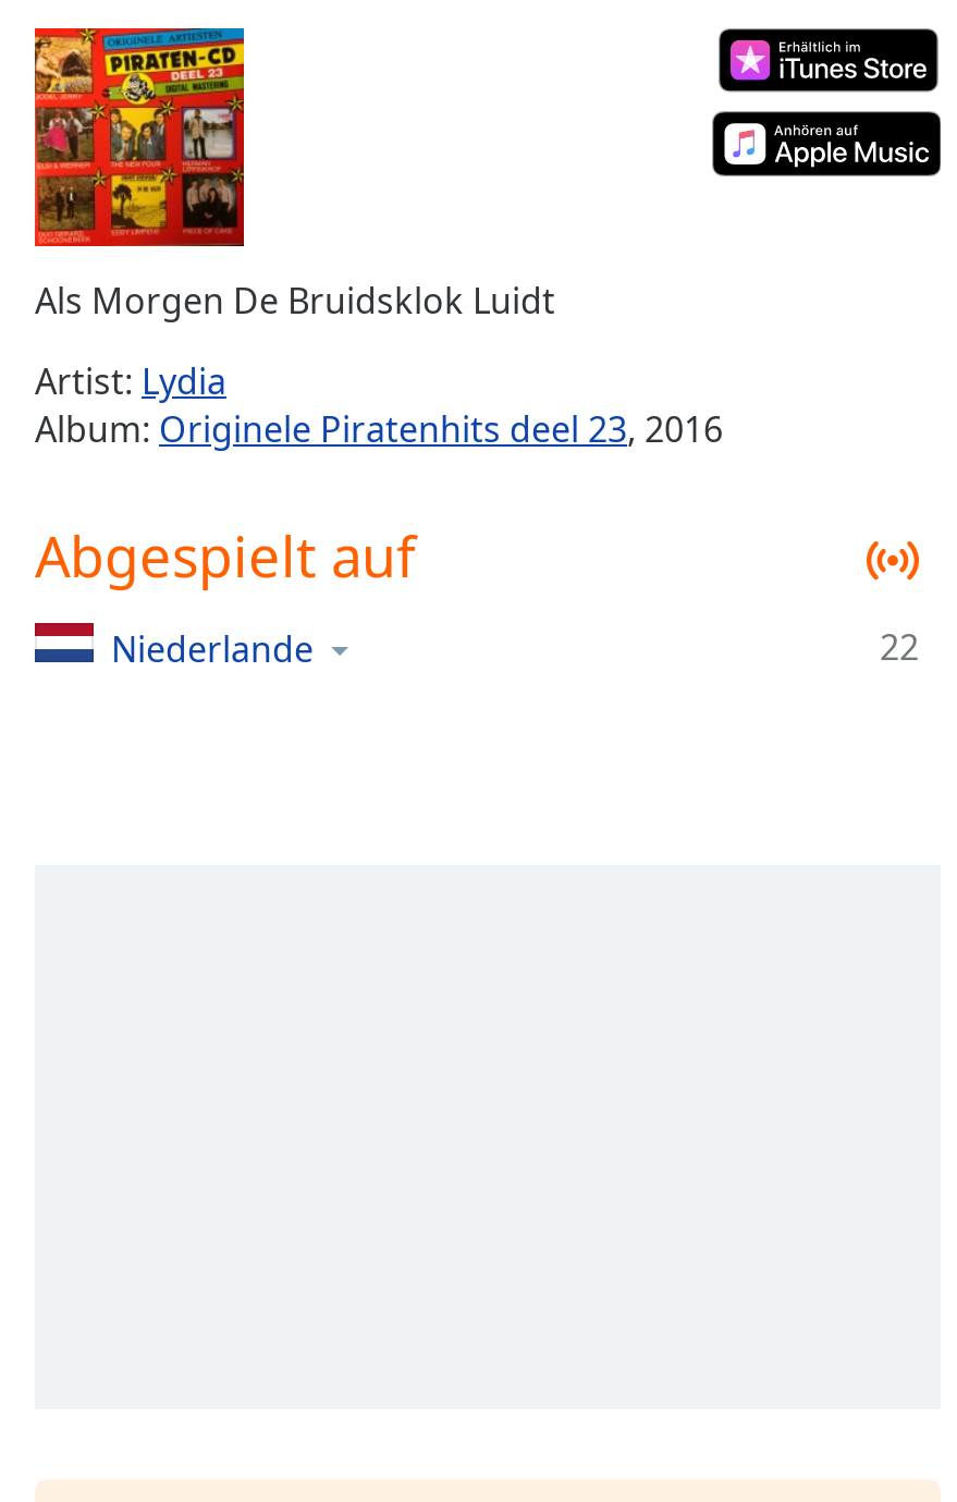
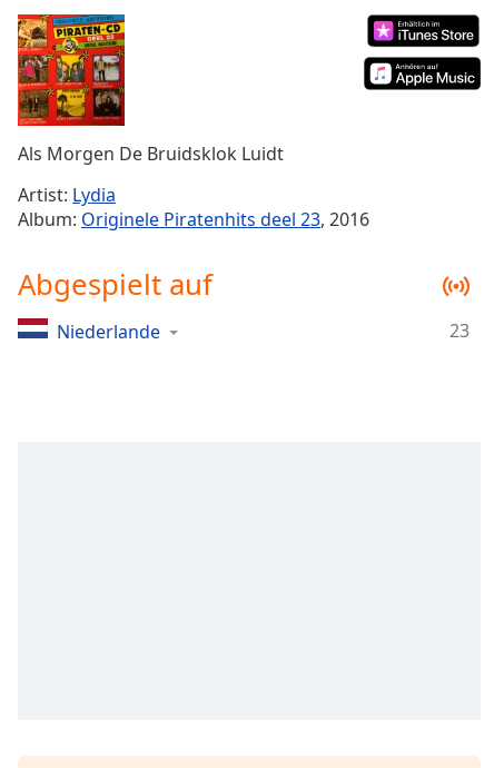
[880,622,919,670] 22 -> [449,318,470,342] 23

